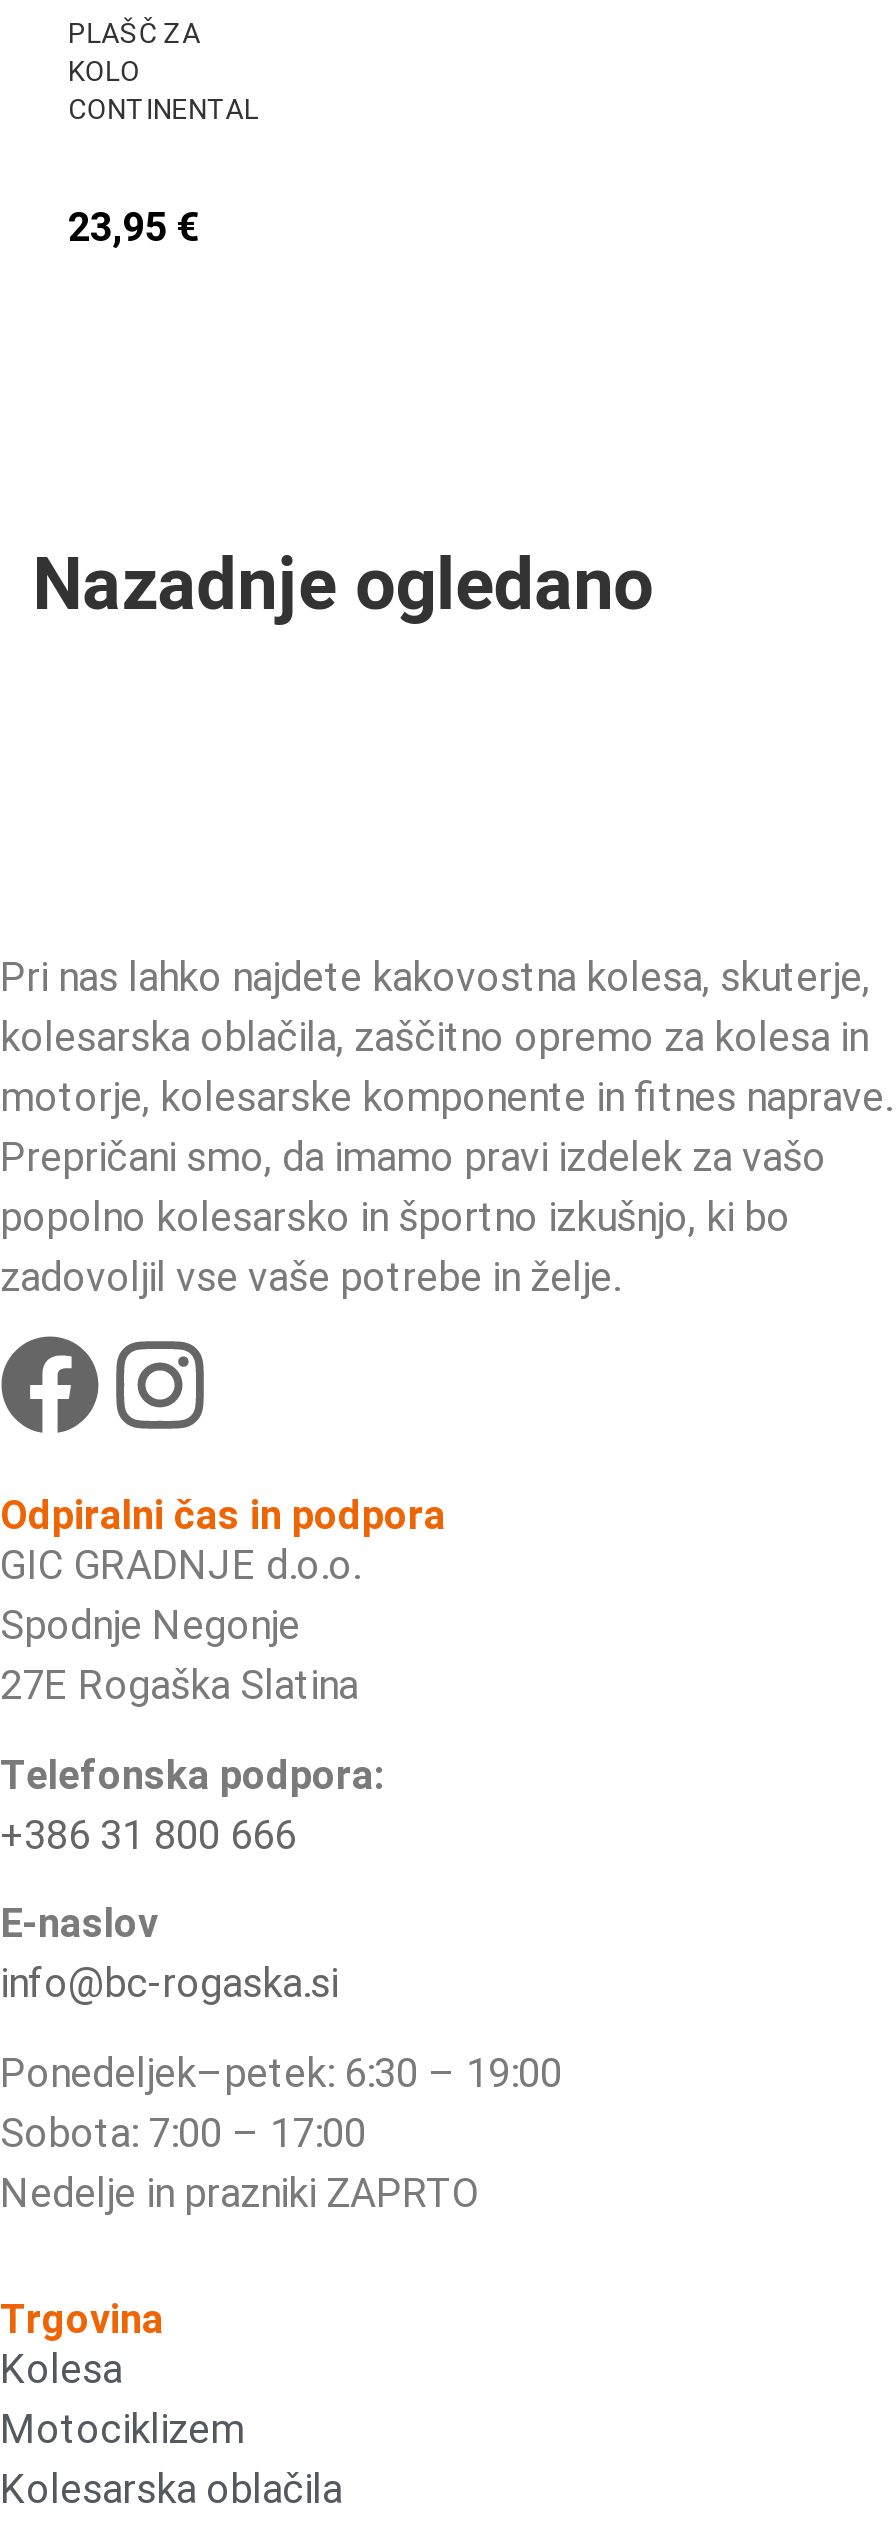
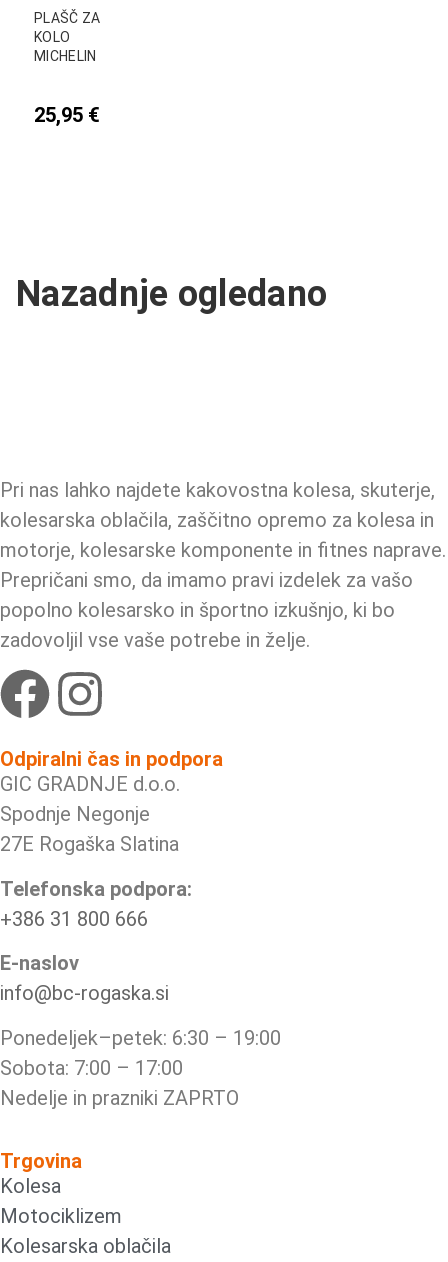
[68,92,259,124] CONTINENTAL -> [34,48,96,64] MICHELIN
[68,202,200,250] 23,95 € -> [34,103,100,127] 25,95 €

